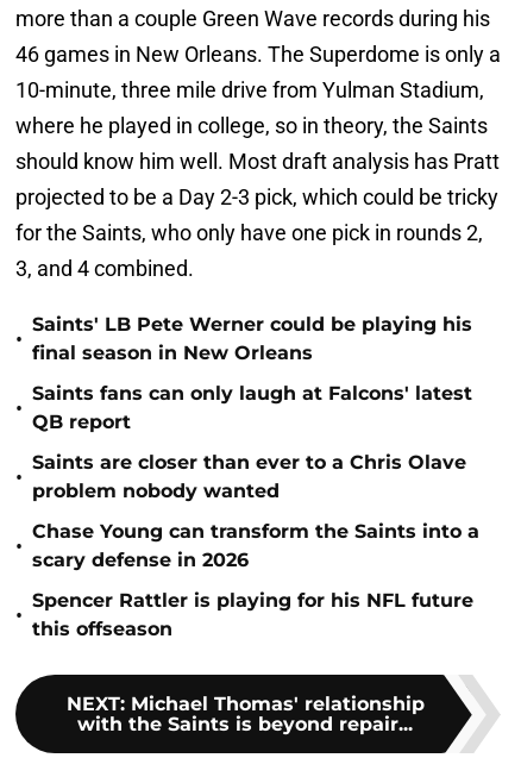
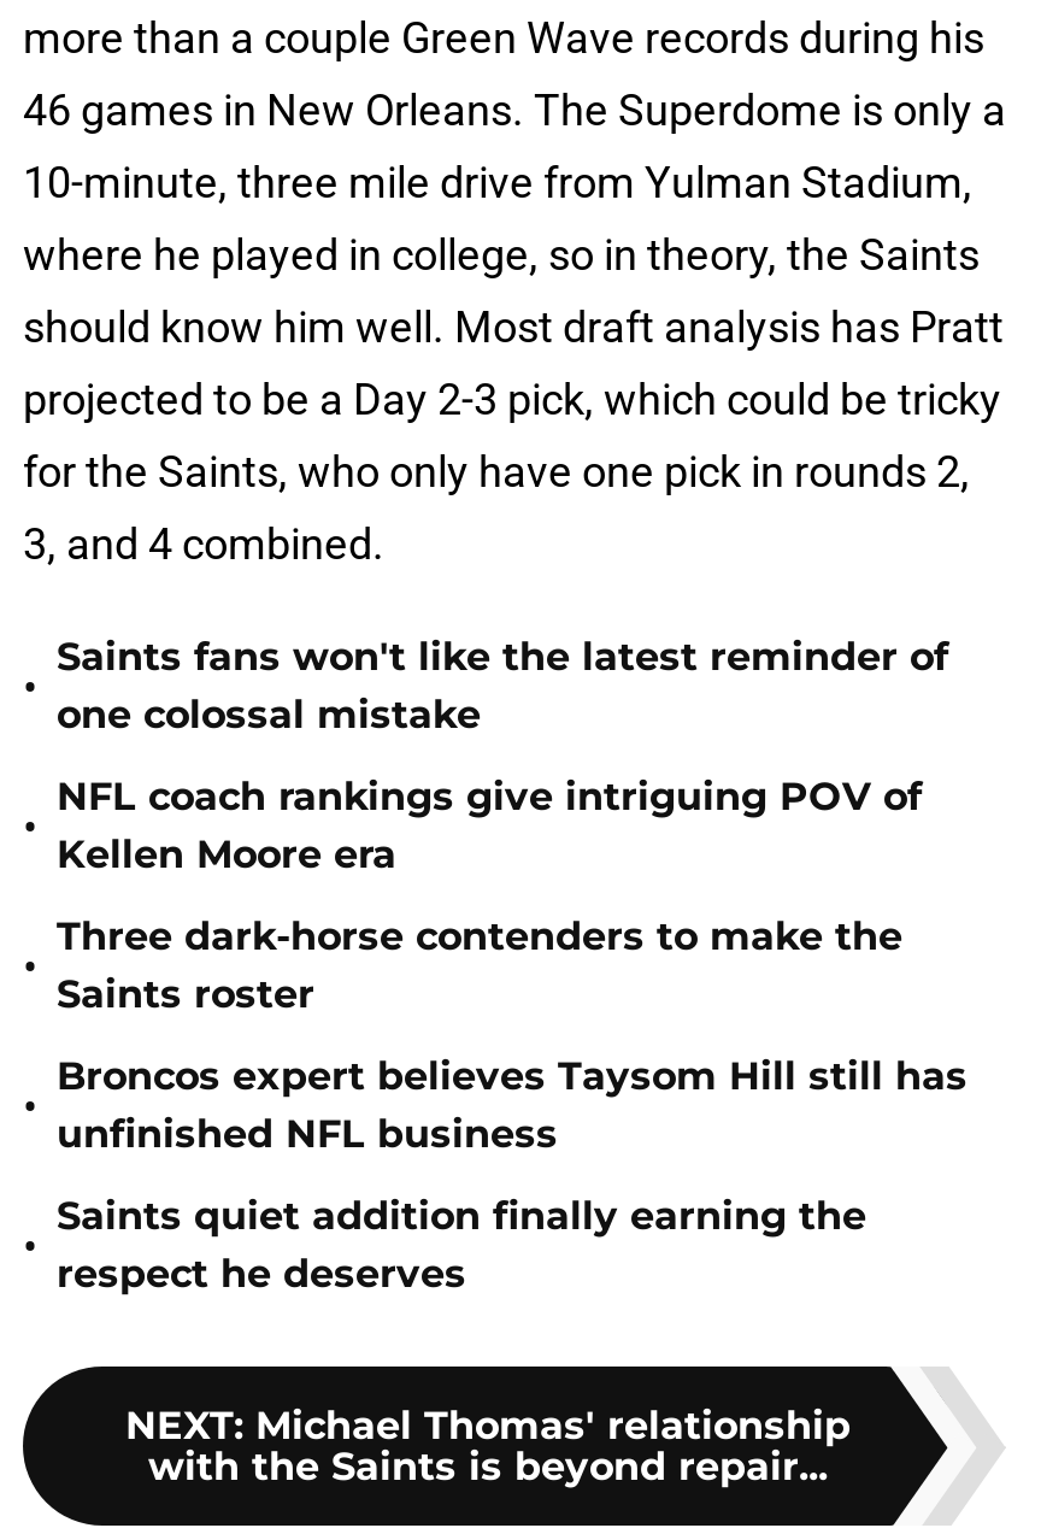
[32,313,472,364] Saints' LB Pete Werner could be playing his | final season in New Orleans -> [57,634,948,737] Saints fans won't like the latest reminder of | one colossal mistake
[32,382,472,433] Saints fans can only laugh at Falcons' latest | QB report -> [57,774,922,877] NFL coach rankings give intriguing POV of | Kellen Moore era
[32,451,466,502] Saints are closer than ever to a Chris Olave | problem nobody wanted -> [57,913,902,1017] Three dark-horse contenders to make the | Saints roster
[32,520,479,571] Chase Young can transform the Saints into a | scary defense in 2026 -> [57,1053,968,1157] Broncos expert believes Taysom Hill still has | unfinished NFL business
[32,589,473,640] Spencer Rattler is playing for his NFL future | this offseason -> [57,1193,866,1297] Saints quiet addition finally earning the | respect he deserves

